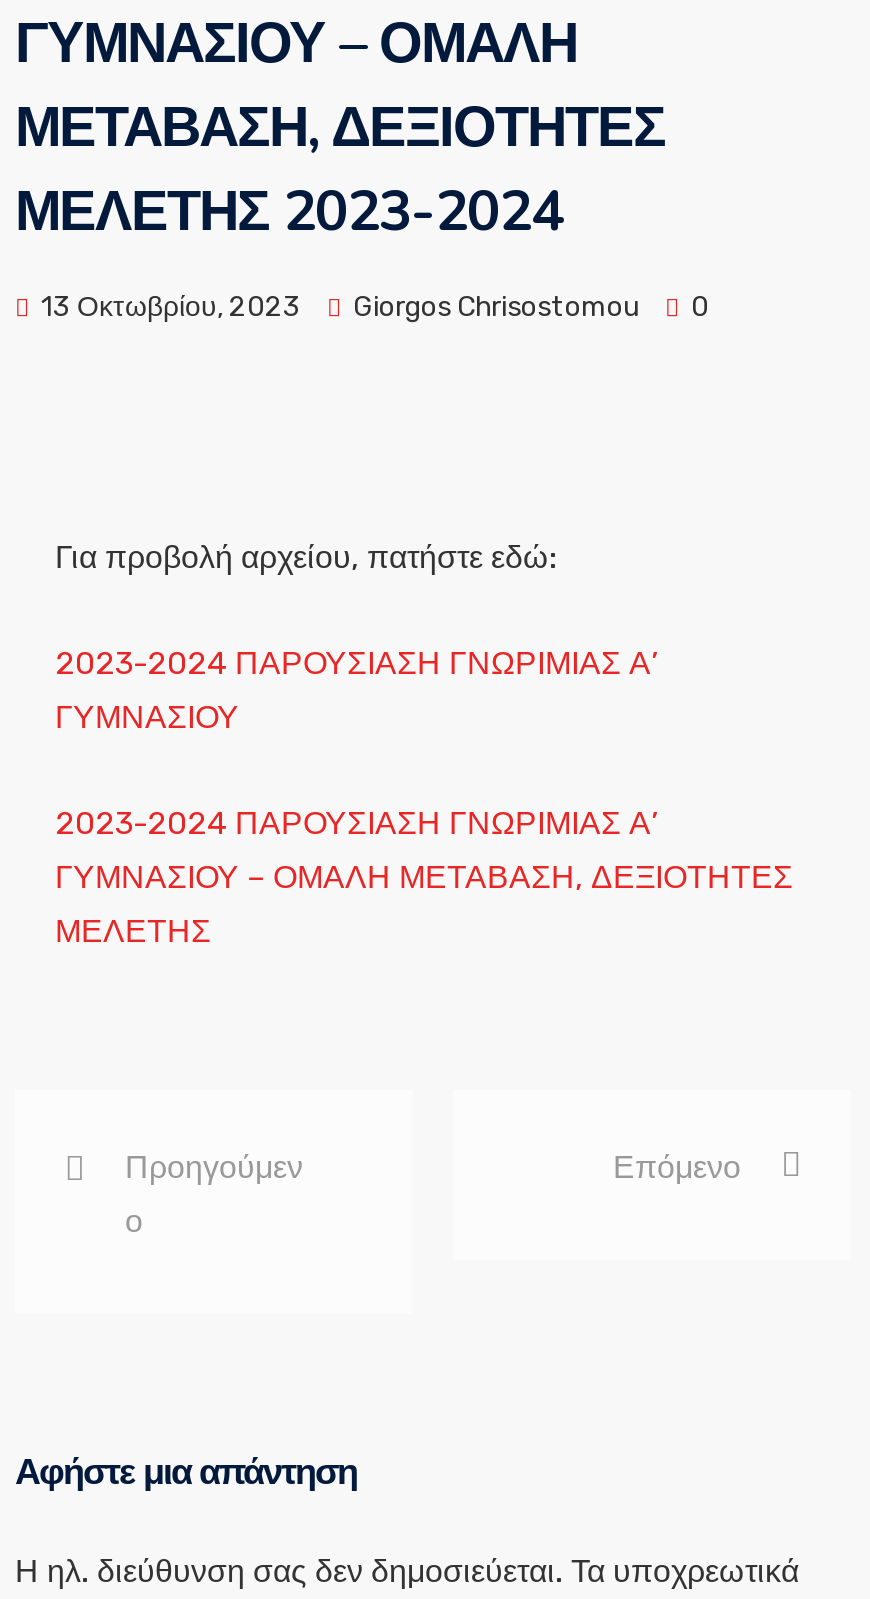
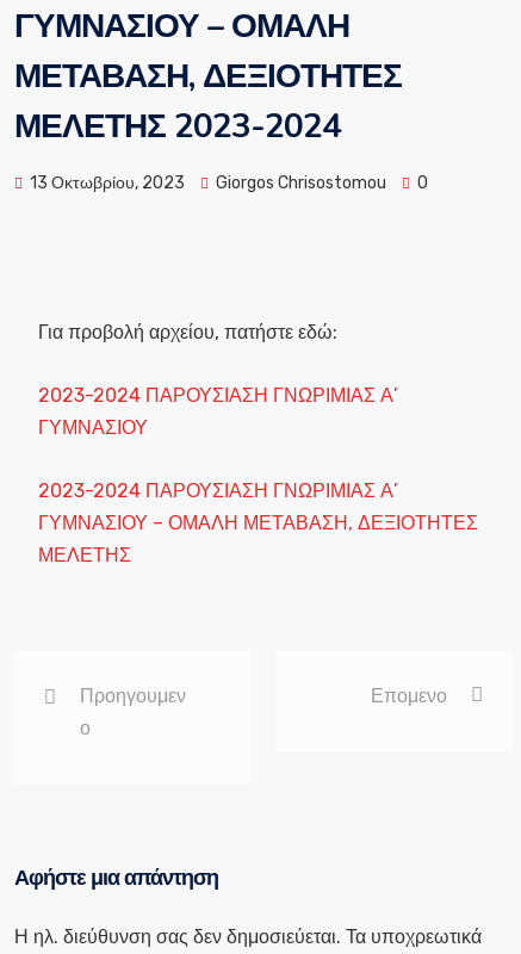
[125,1148,303,1186] Προηγούμεν -> [80,684,186,707] Προηγουμεν
[613,1148,741,1186] Επόμενο -> [371,684,447,707] Επομενο

